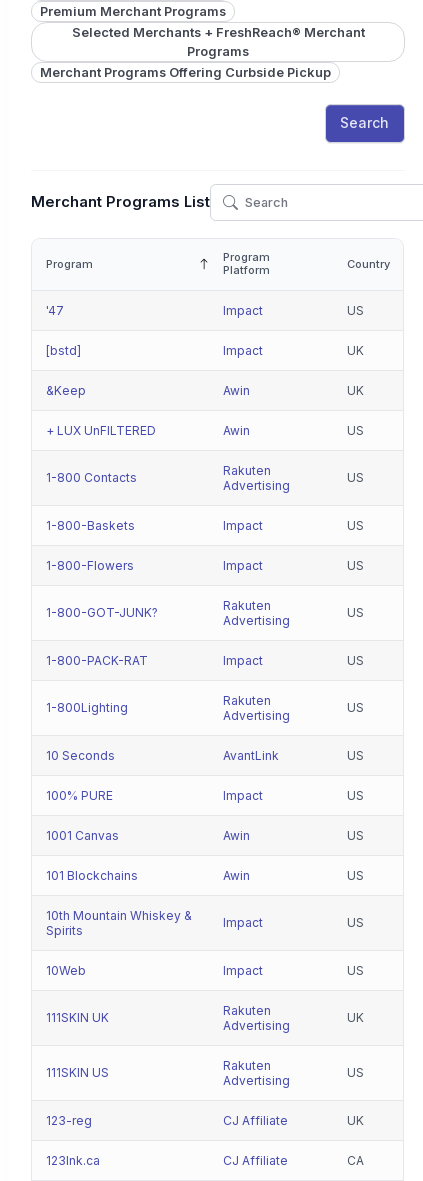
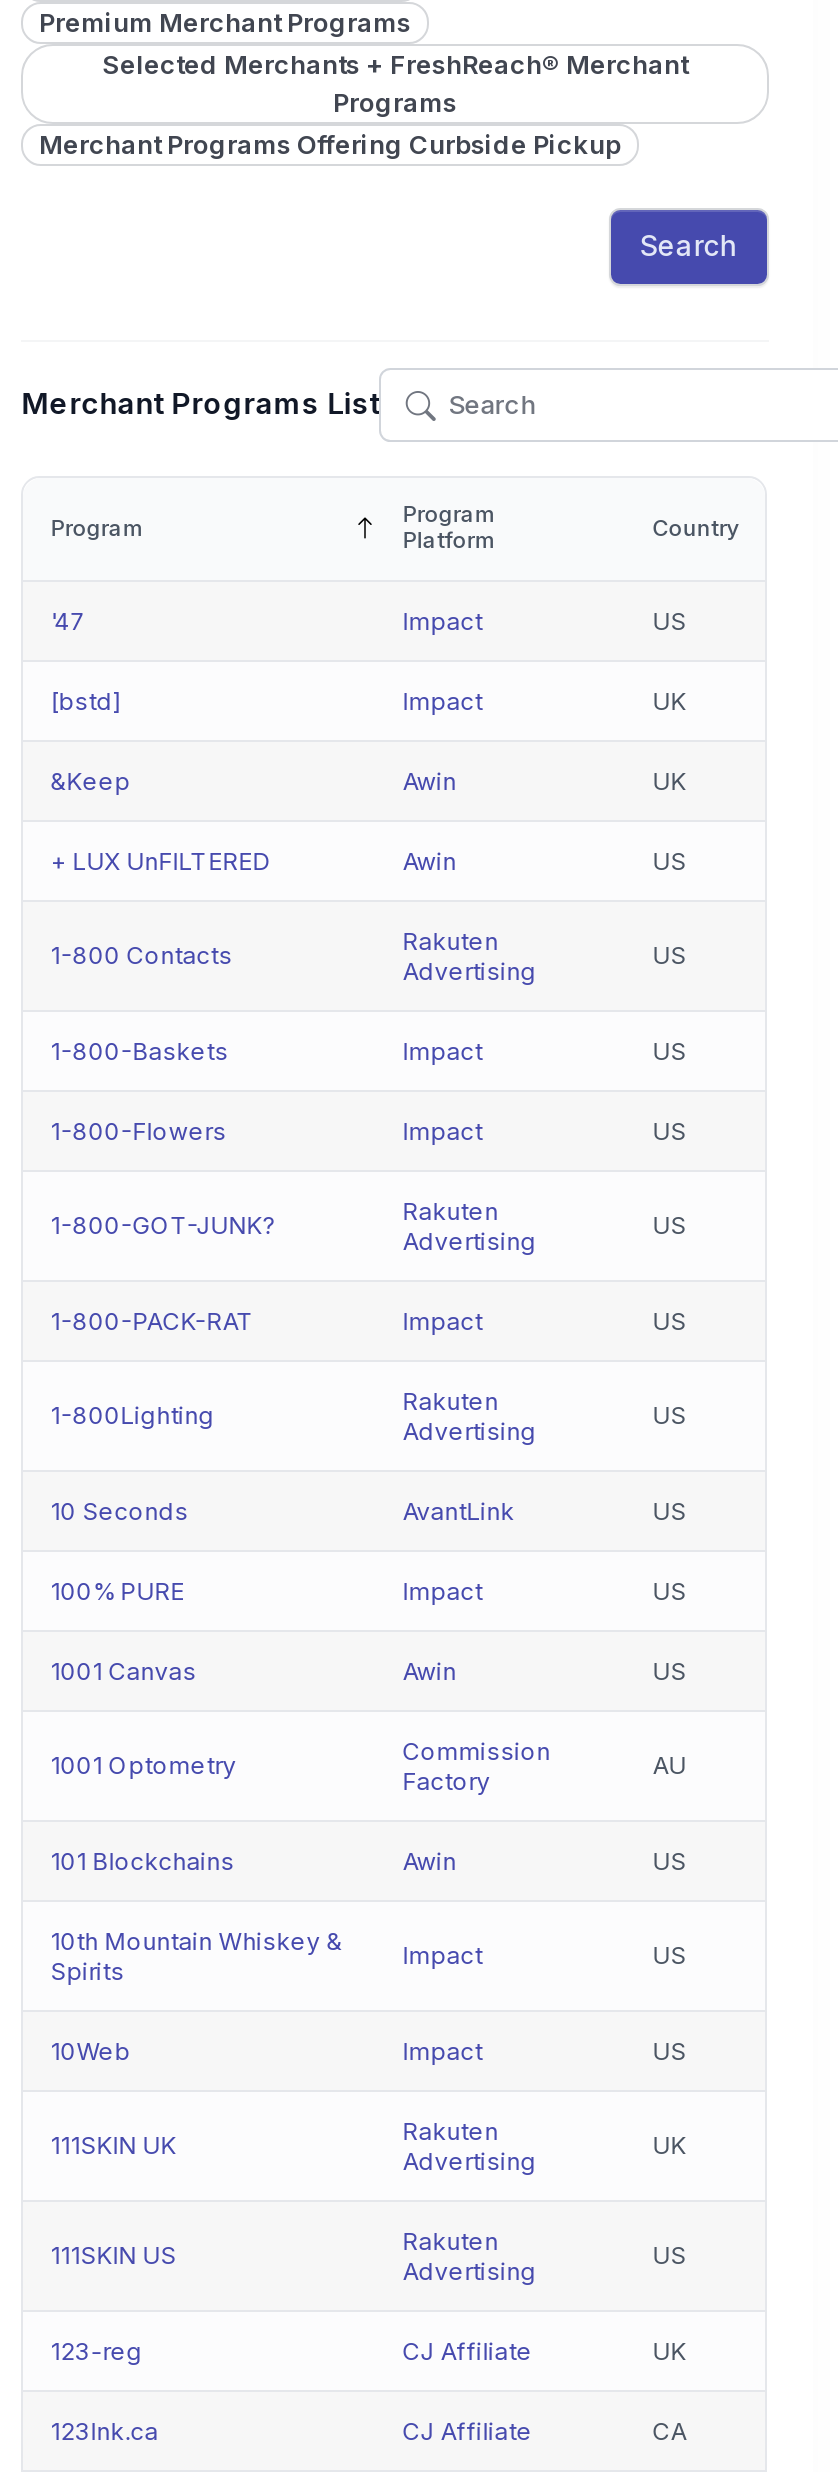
none -> [50,1735,550,1795] 1001 Optometry | Commission | Factory
none -> [652,1749,686,1779] AU

